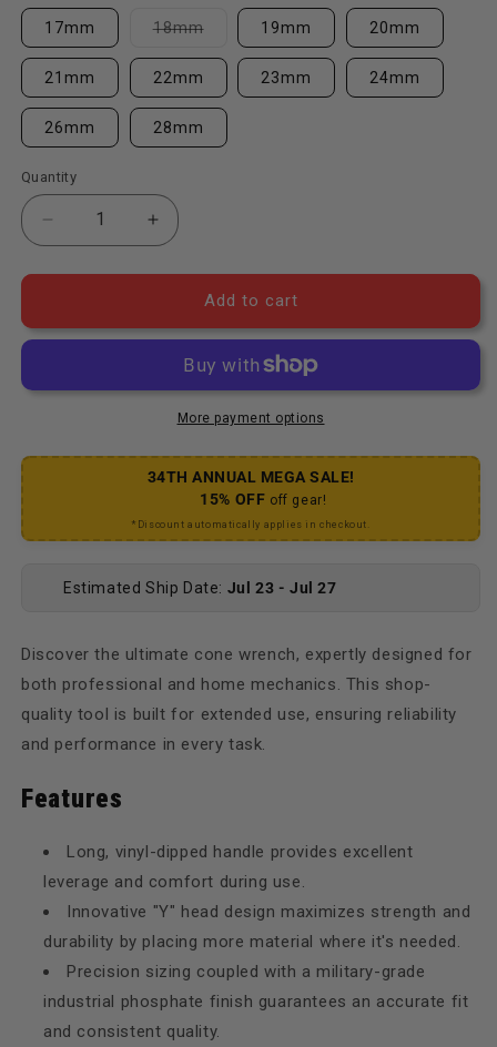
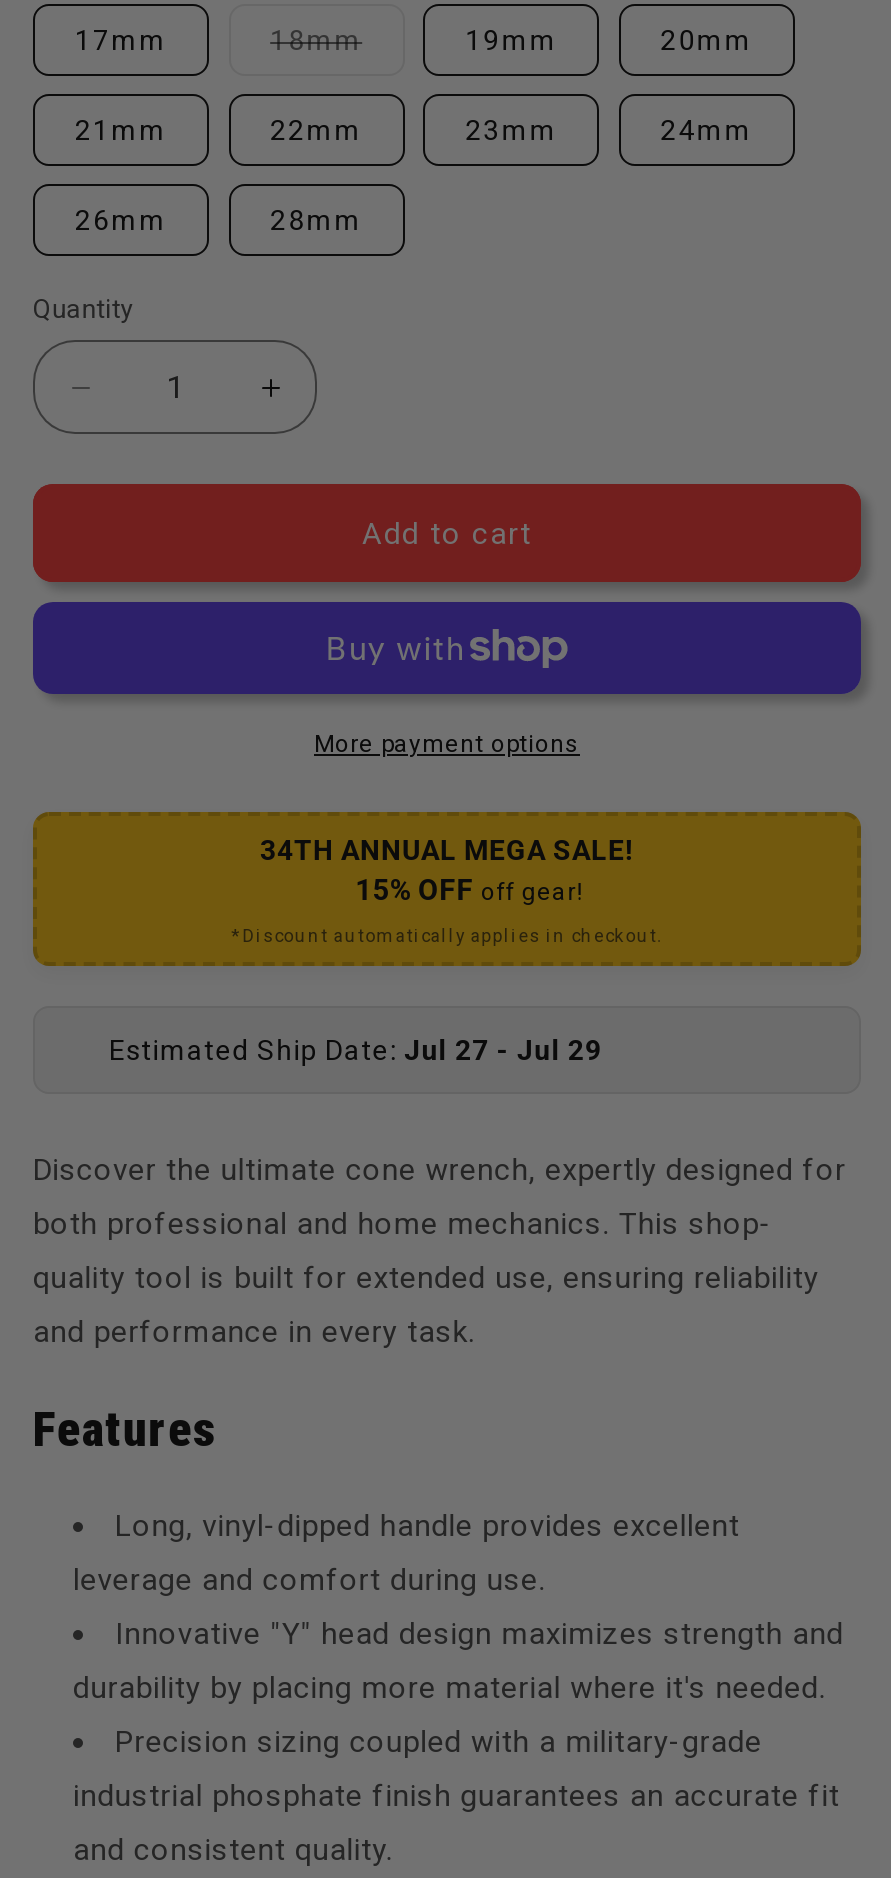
[63,579,337,597] Estimated Ship Date: Jul 23 - Jul 27 -> [109,1035,602,1067] Estimated Ship Date: Jul 27 - Jul 29

